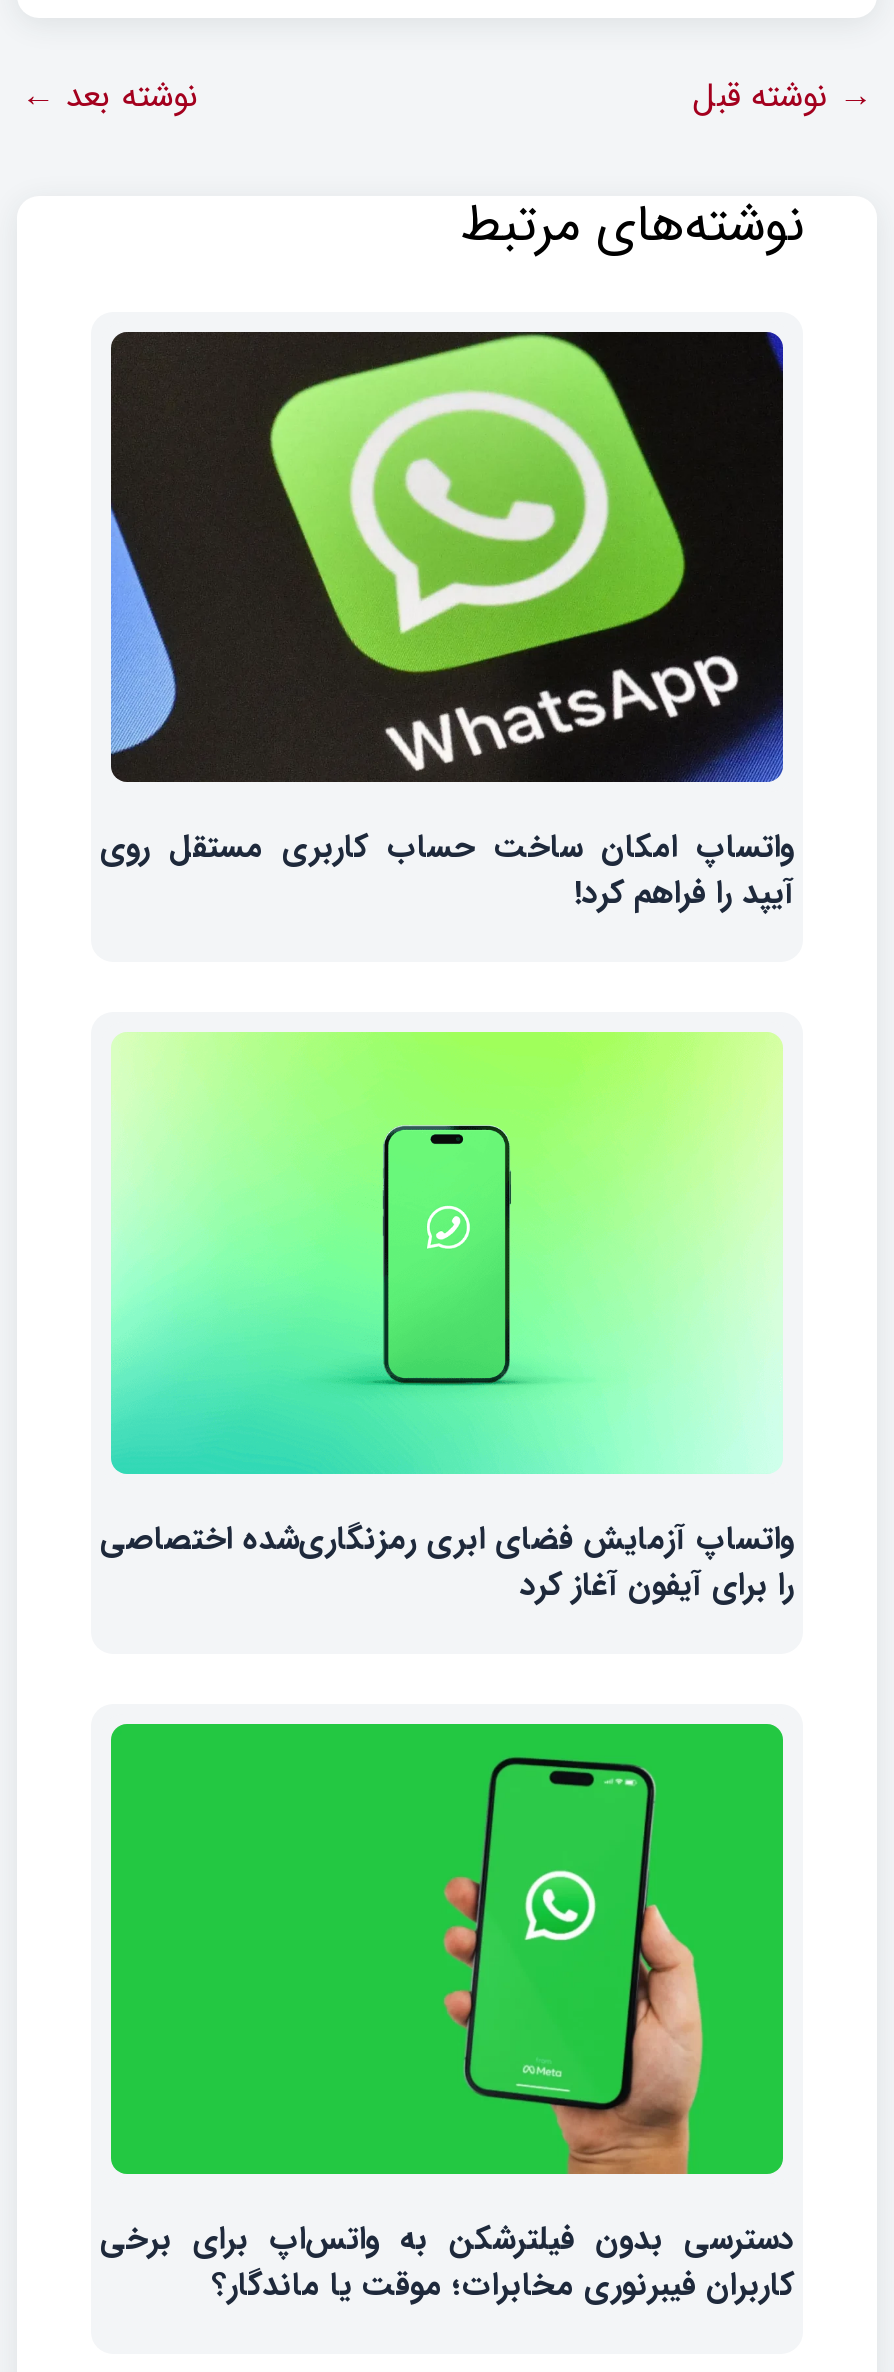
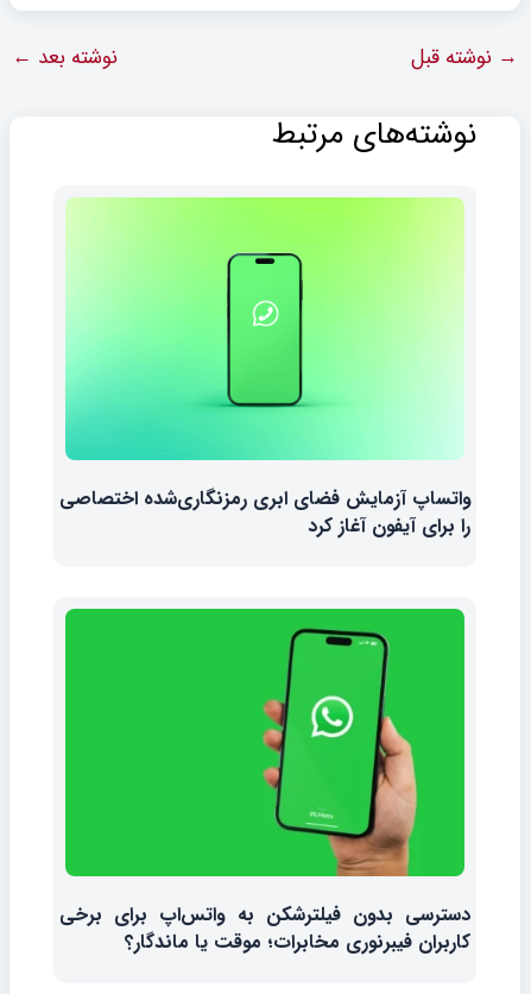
[100,330,794,917] [image] | واتساپ امکان ساخت حساب کاربری مستقل روی | آیپد را فراهم کرد! -> none

